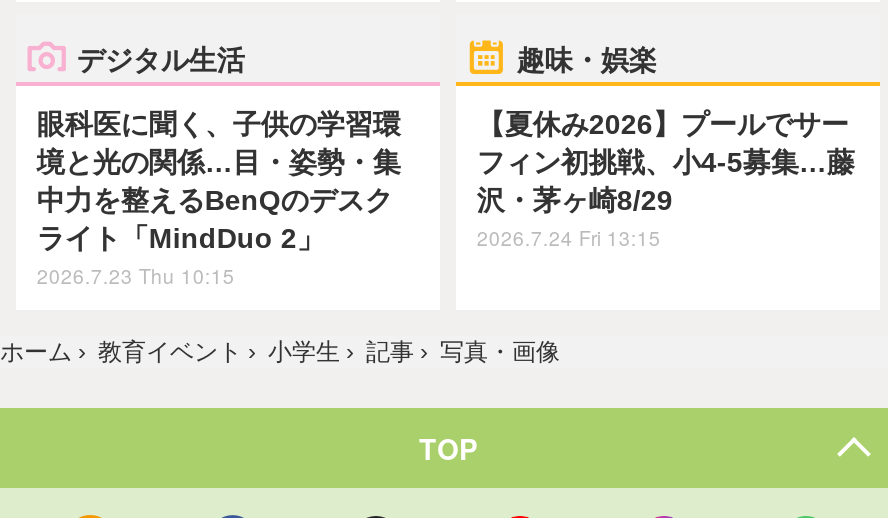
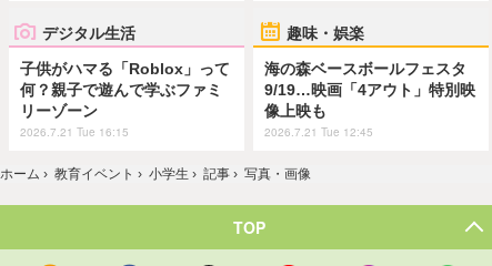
[37,109,401,291] 眼科医に聞く、子供の学習環 | 境と光の関係…目・姿勢・集 | 中力を整えるBenQのデスク | ライト「MindDuo 2」 | 2026.7.23 Thu 10:15 -> [20,60,230,140] 子供がハマる「Roblox」って | 何？親子で遊んで学ぶファミ | リーゾーン | 2026.7.21 Tue 16:15
[477,109,855,253] 【夏休み2026】プールでサー | フィン初挑戦、小4-5募集…藤 | 沢・茅ヶ崎8/29 | 2026.7.24 Fri 13:15 -> [265,60,476,140] 海の森ベースボールフェスタ | 9/19…映画「4アウト」特別映 | 像上映も | 2026.7.21 Tue 12:45

